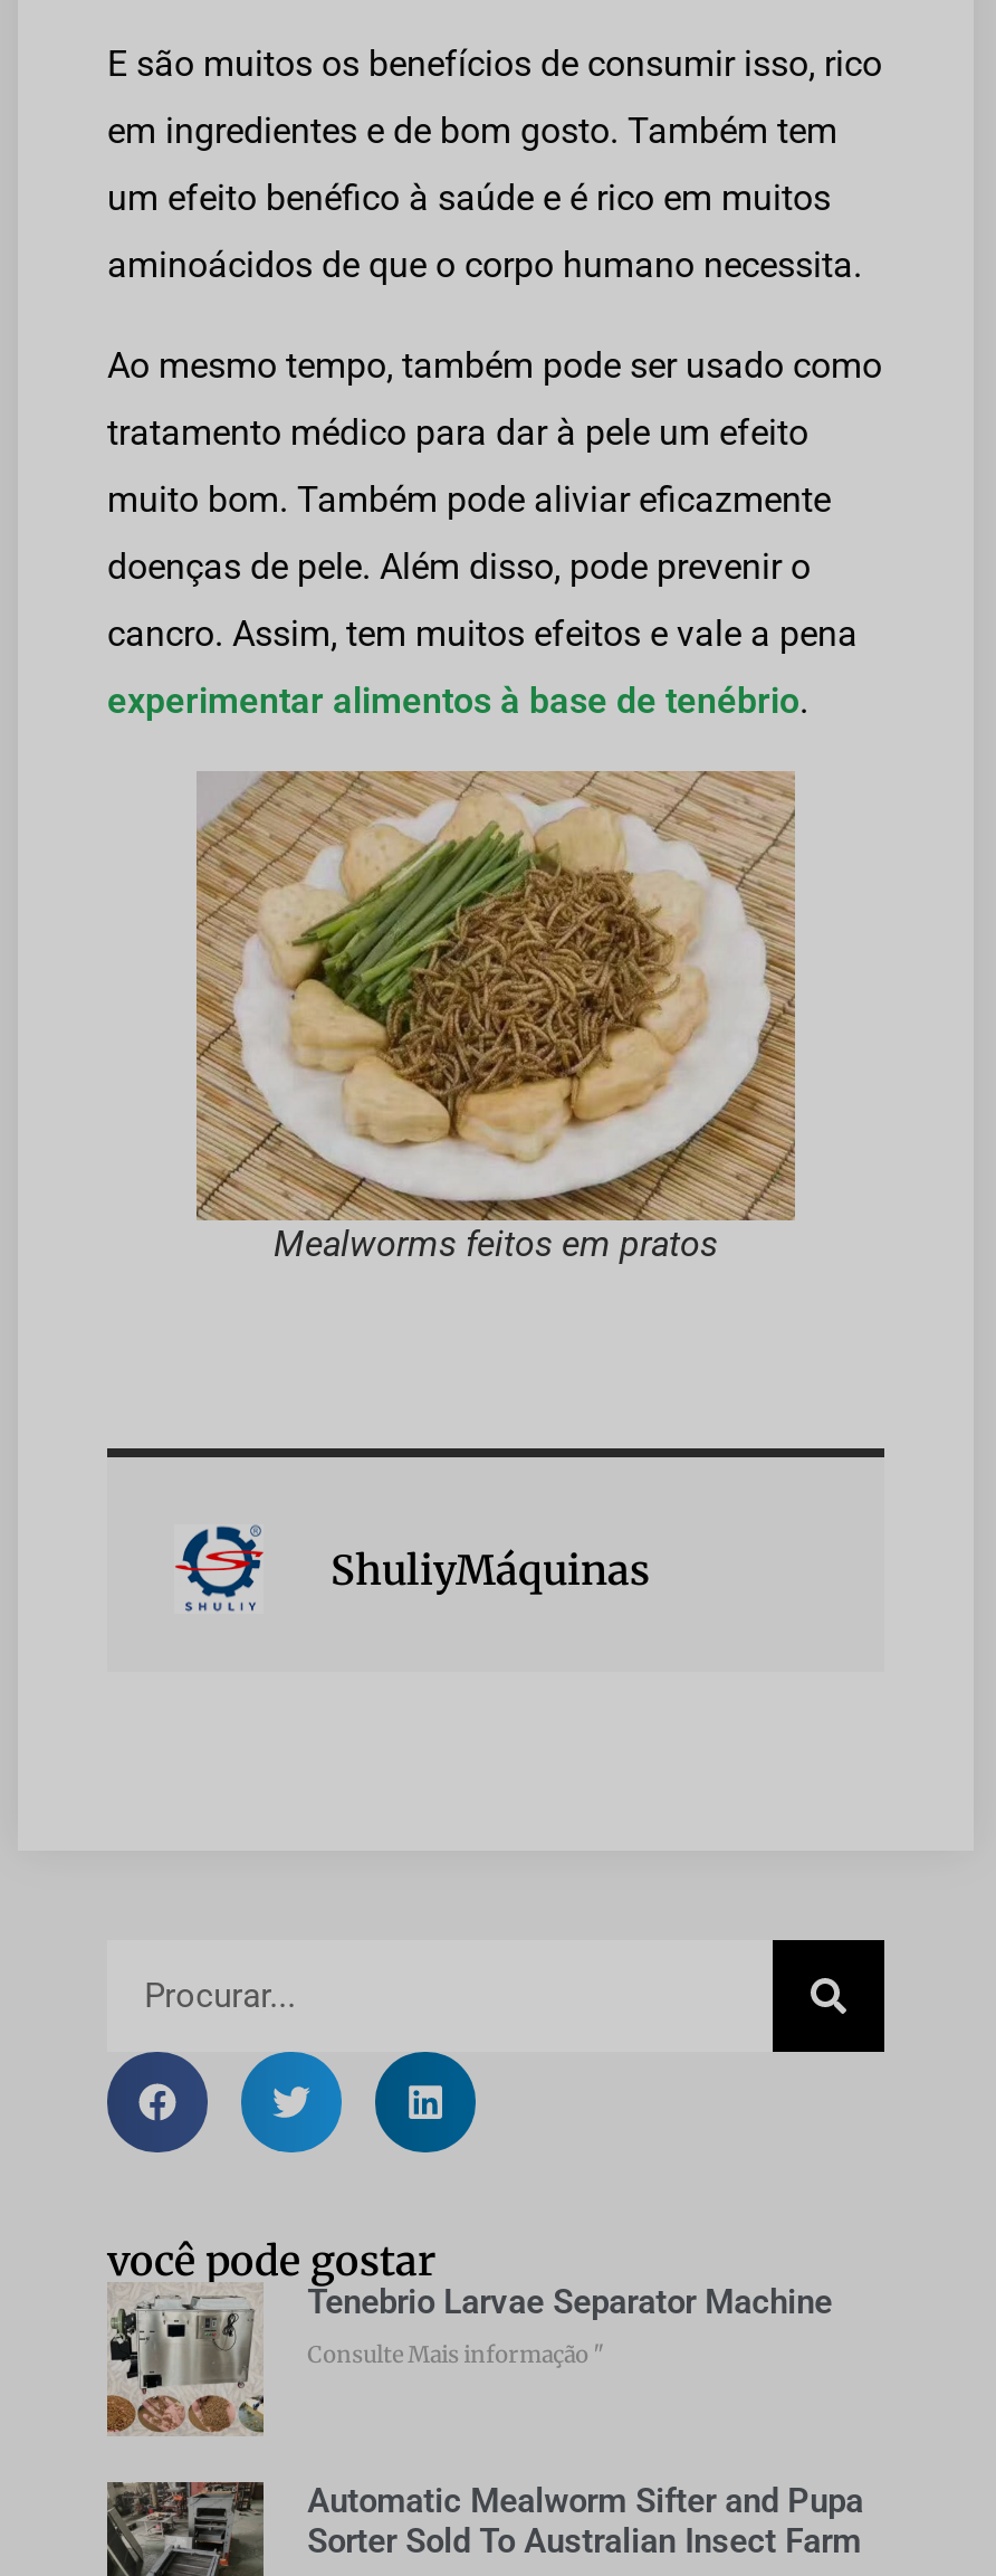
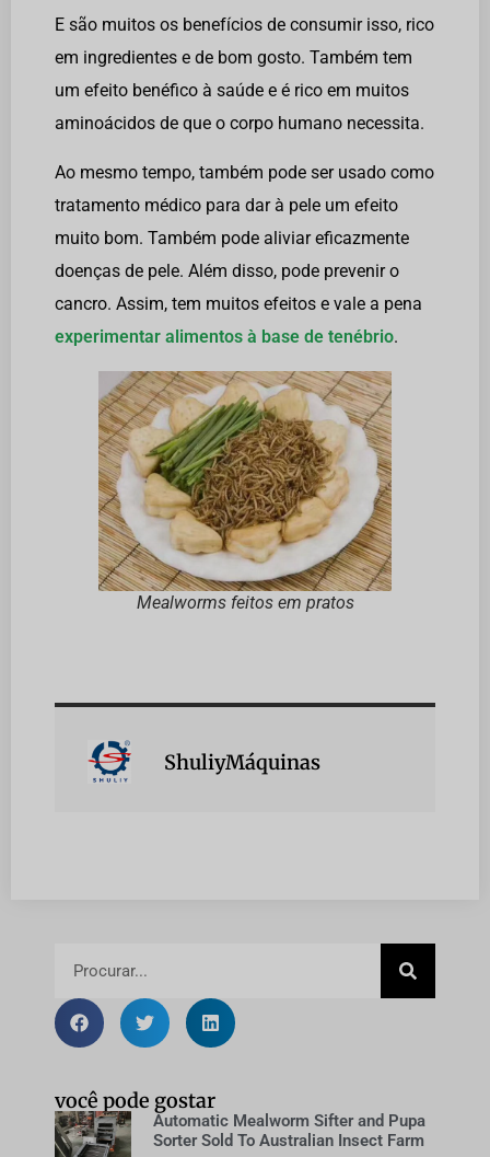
[105,2281,832,2436] [image] | Tenebrio Larvae Separator Machine | Consulte Mais informação " -> none

